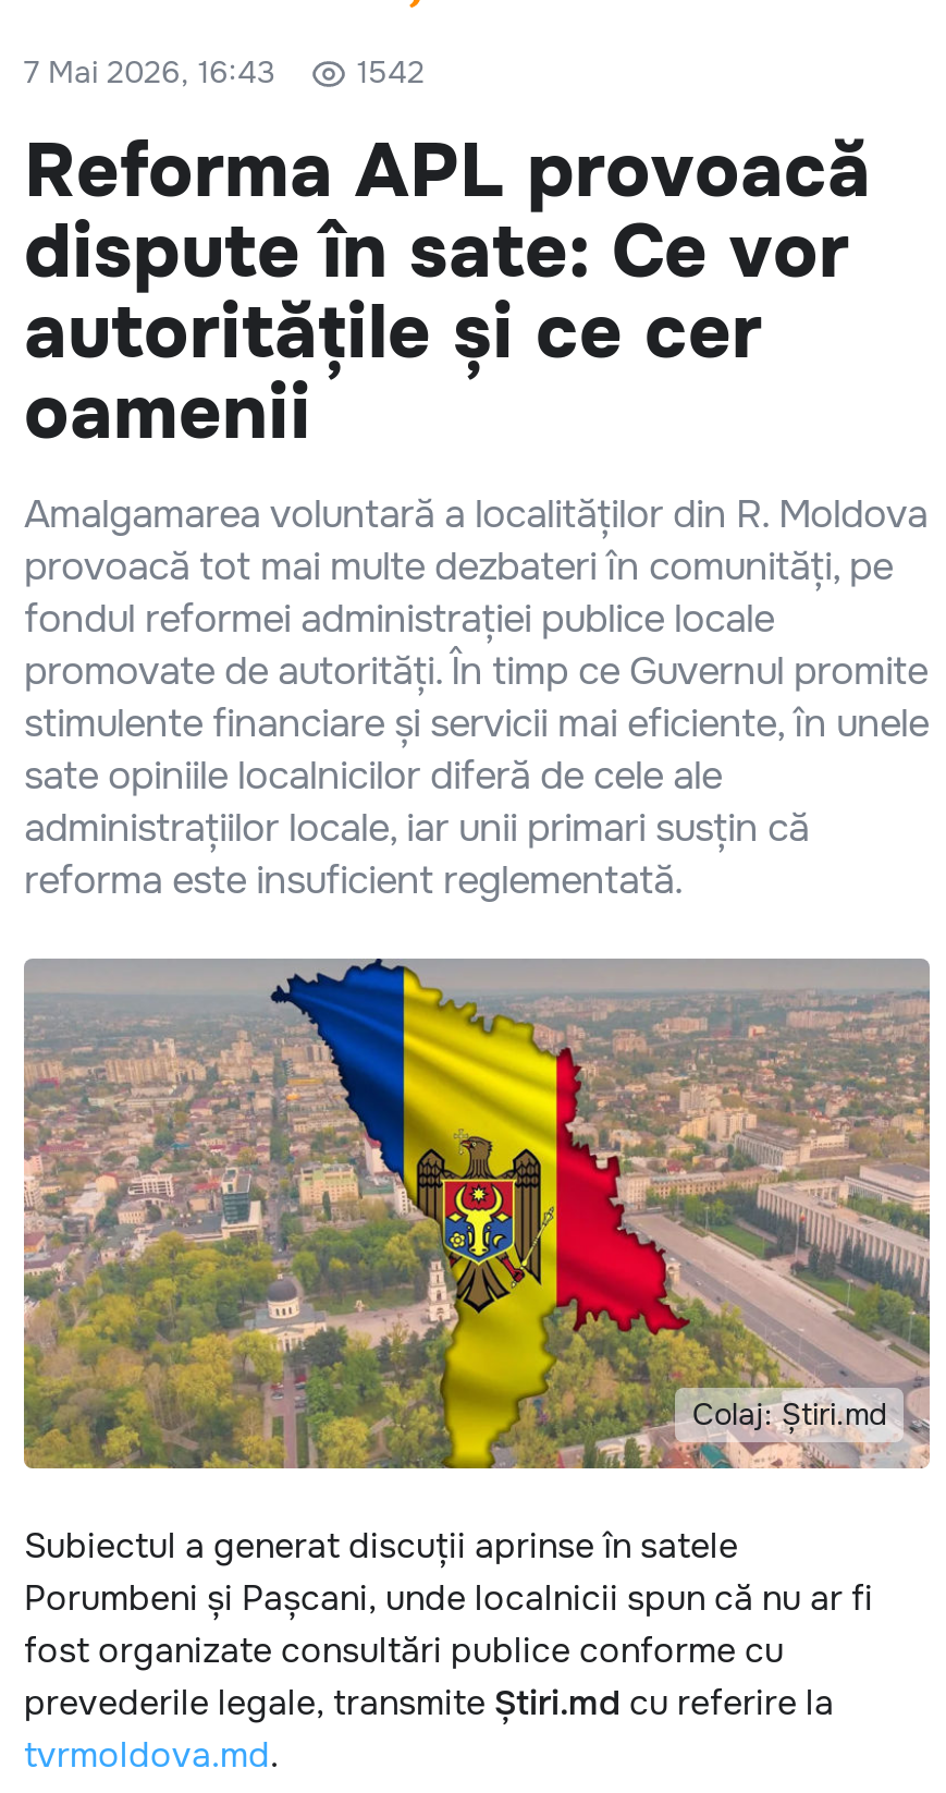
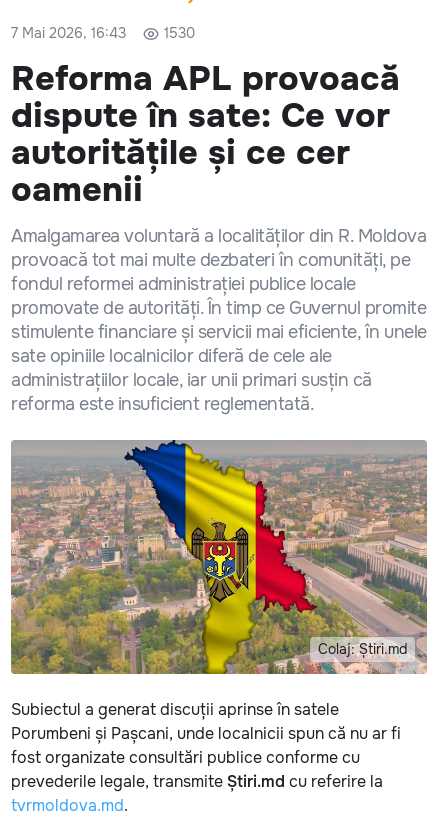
[357,52,425,92] 1542 -> [164,24,195,42] 1530

